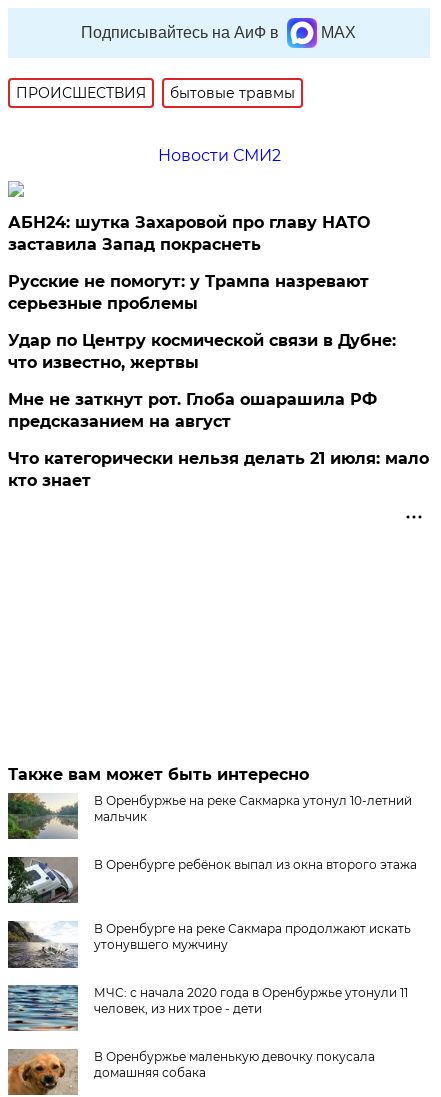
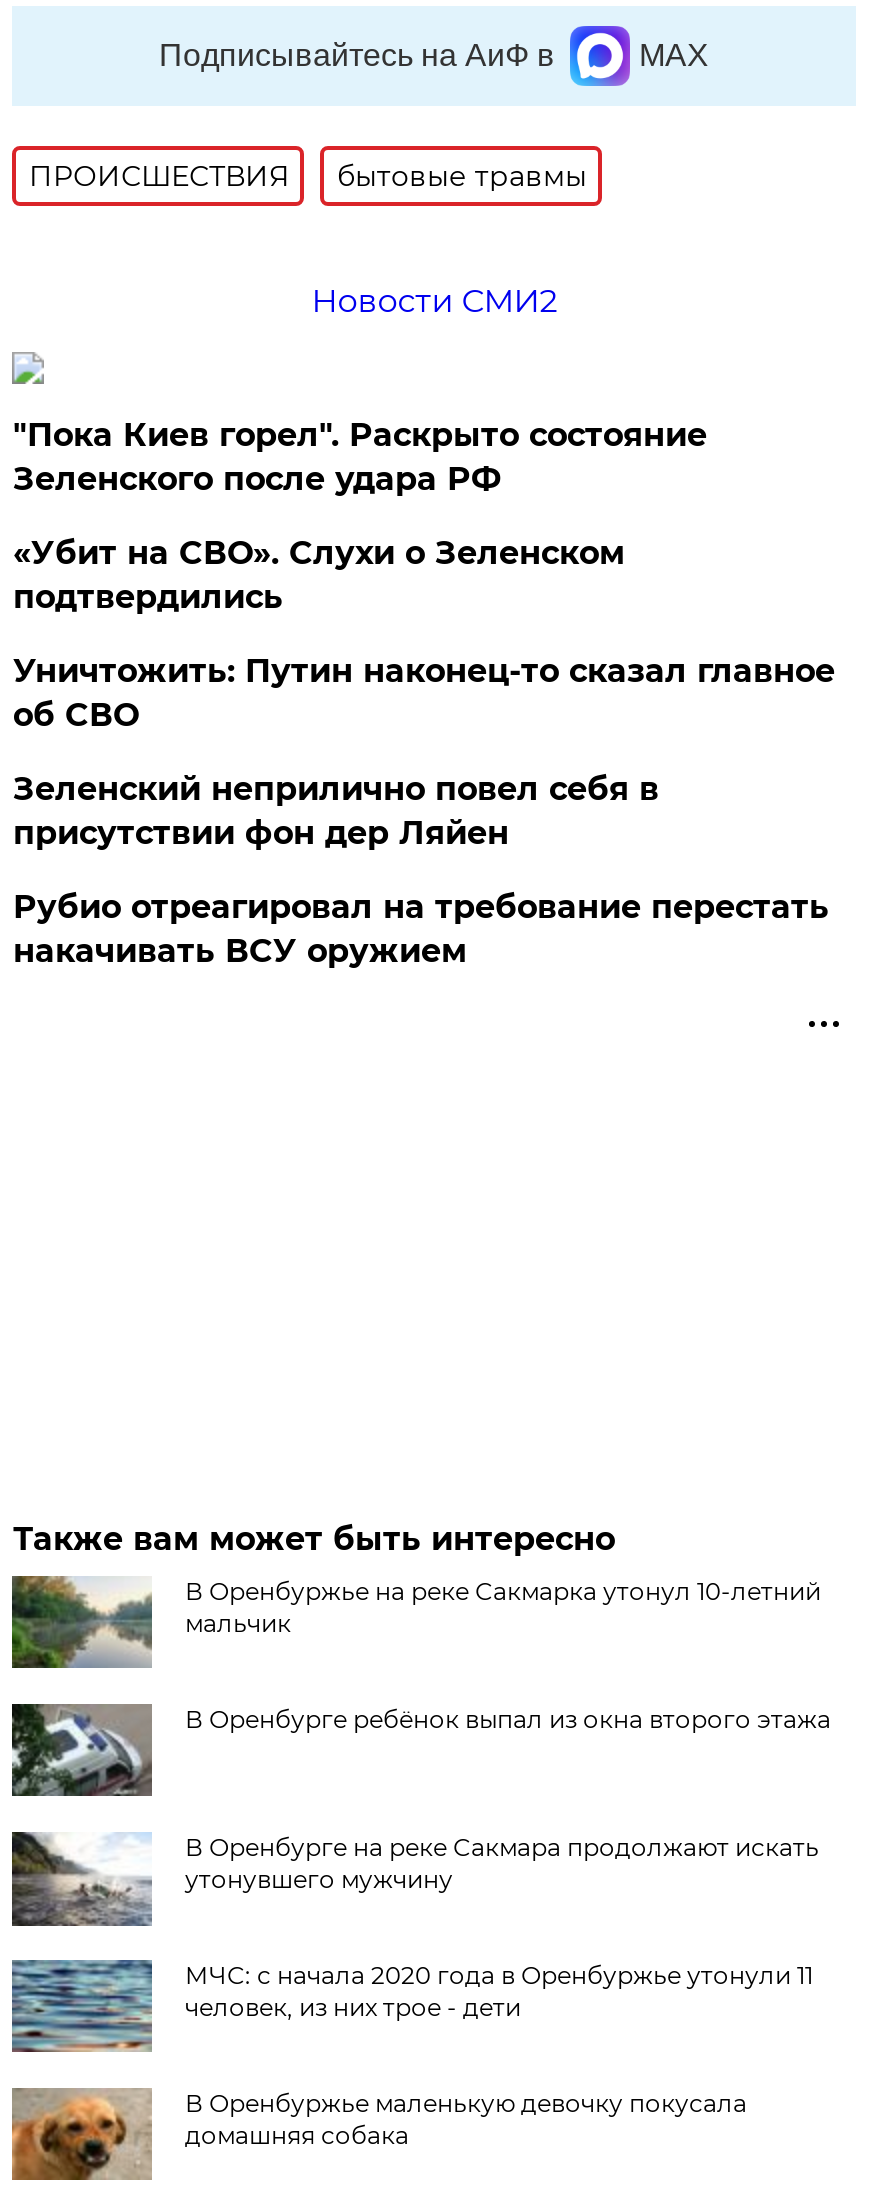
[8,213,370,254] АБН24: шутка Захаровой про главу НАТО | заставила Запад покраснеть -> [13,416,707,498] "Пока Киев горел". Раскрыто состояние | Зеленского после удара РФ
[8,272,369,313] Русские не помогут: у Трампа назревают | серьезные проблемы -> [13,534,625,616] «Убит на СВО». Слухи о Зеленском | подтвердились
[8,331,396,372] Удар по Центру космической связи в Дубне: | что известно, жертвы -> [13,652,835,734] Уничтожить: Путин наконец-то сказал главное | об СВО
[8,390,377,431] Мне не заткнут рот. Глоба ошарашила РФ | предсказанием на август -> [13,770,659,852] Зеленский неприлично повел cебя в | присутствии фон дер Ляйен
[8,449,429,490] Что категорически нельзя делать 21 июля: мало | кто знает -> [13,888,829,970] Рубио отреагировал на требование перестать | накачивать ВСУ оружием

